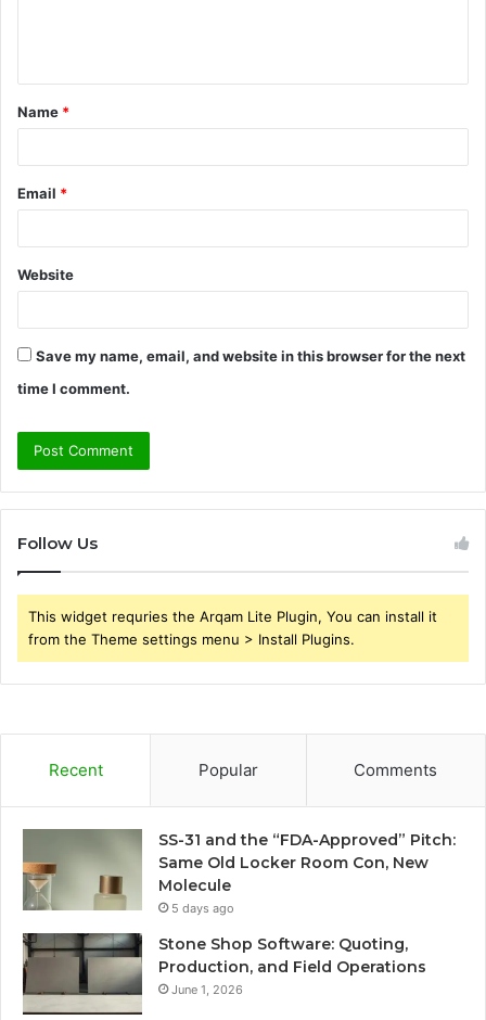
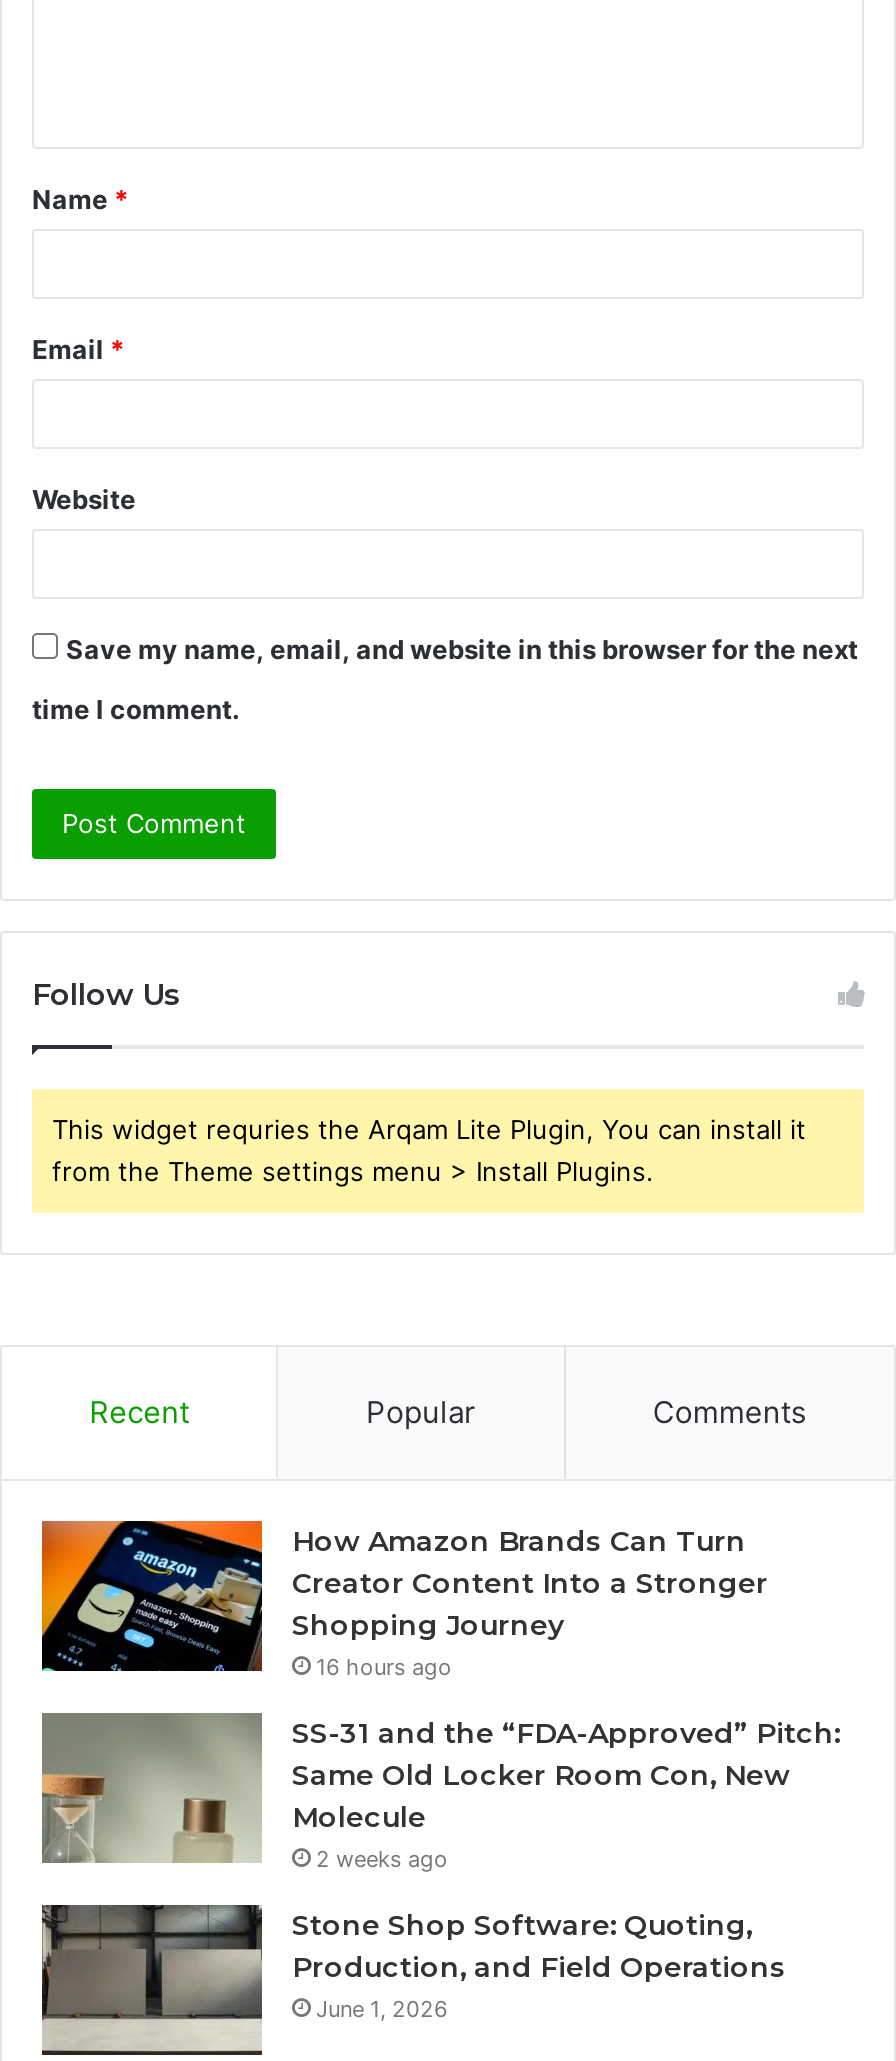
none -> [40,1519,768,1680] [image] | How Amazon Brands Can Turn | Creator Content Into a Stronger | Shopping Journey | 16 hours ago
[171,900,234,916] 5 days ago -> [316,1844,448,1872] 2 weeks ago

